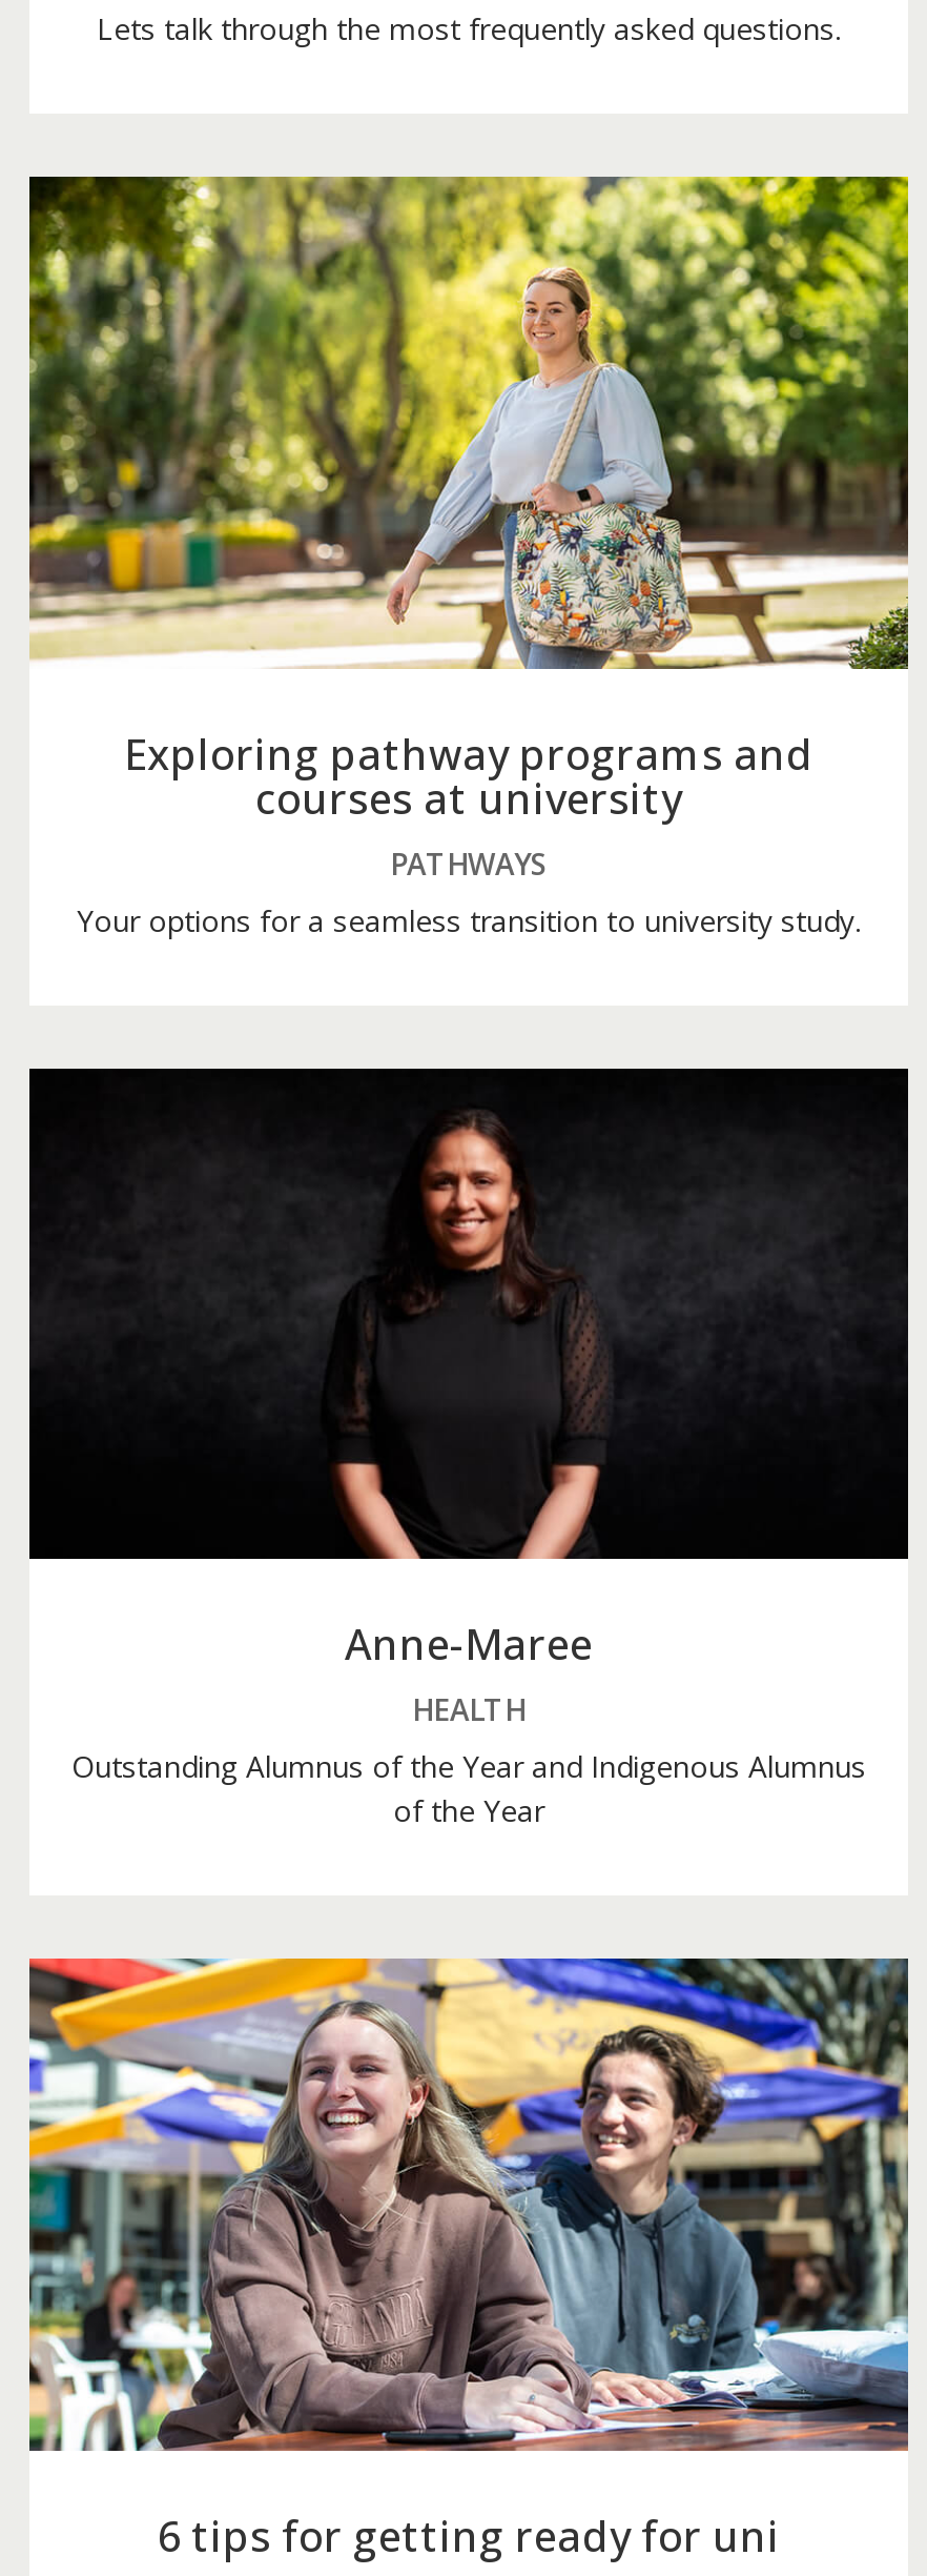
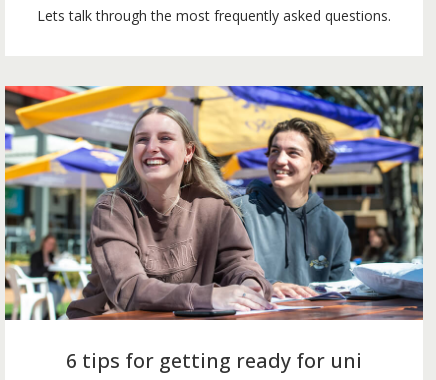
[27,175,910,940] [image] | Exploring pathway programs and | courses at university | PATHWAYS | Your options for a seamless transition to university study. -> none
[27,1064,910,1831] [image] | Anne-Maree | HEALTH | Outstanding Alumnus of the Year and Indigenous Alumnus | of the Year -> none

